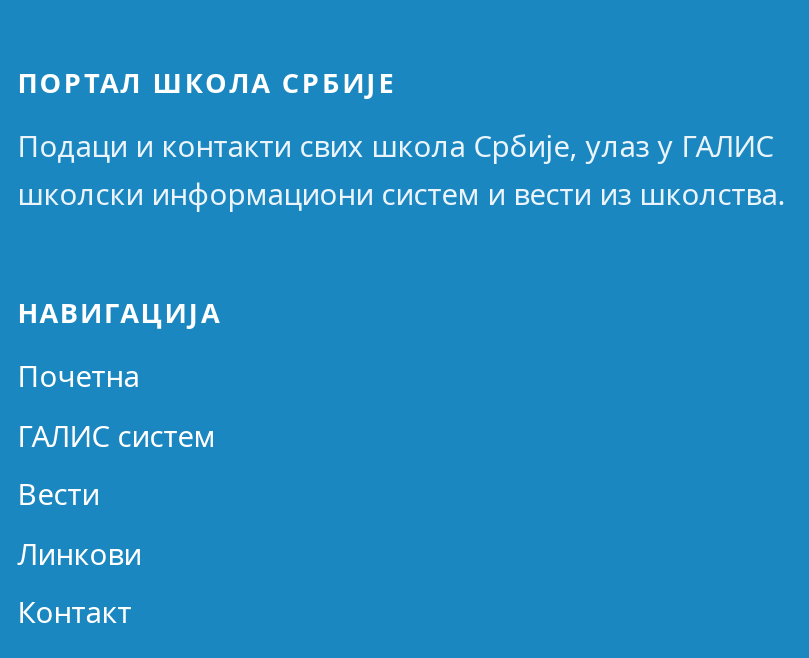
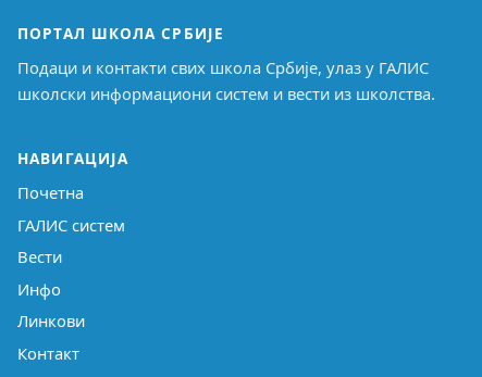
none -> [18,278,61,300] Инфо

